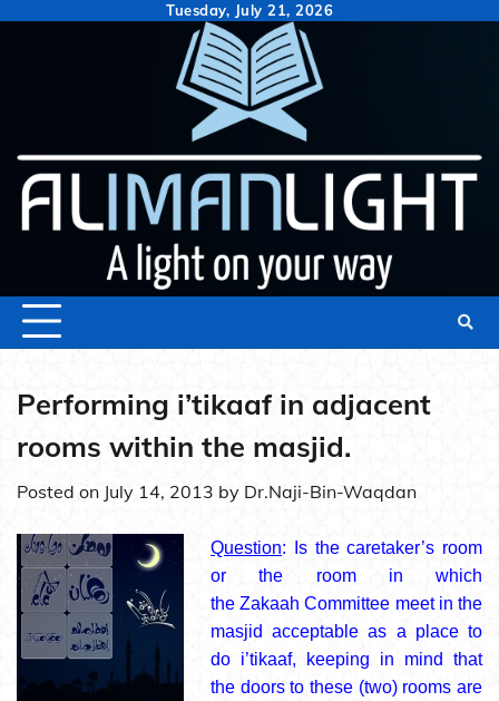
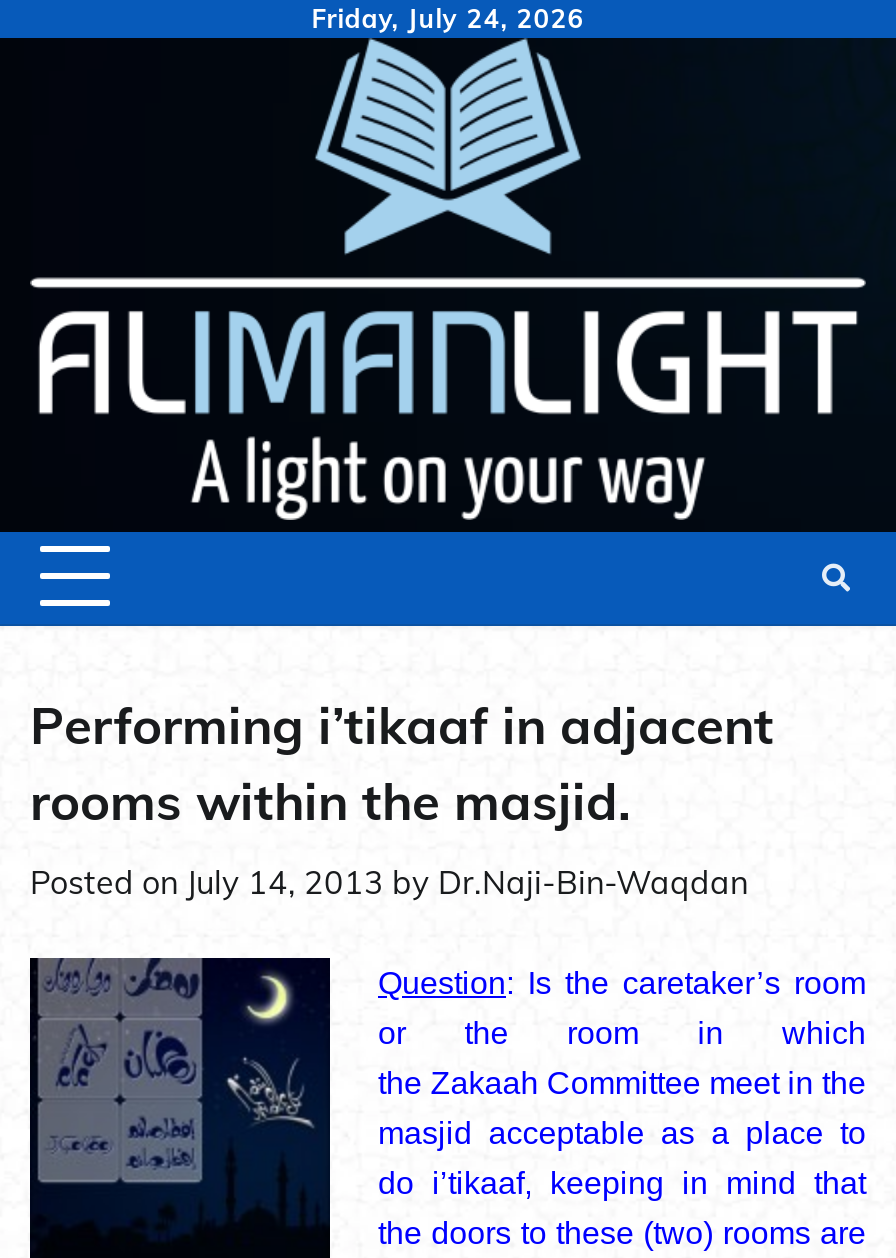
[166,1,333,19] Tuesday, July 21, 2026 -> [312,2,584,34] Friday, July 24, 2026

